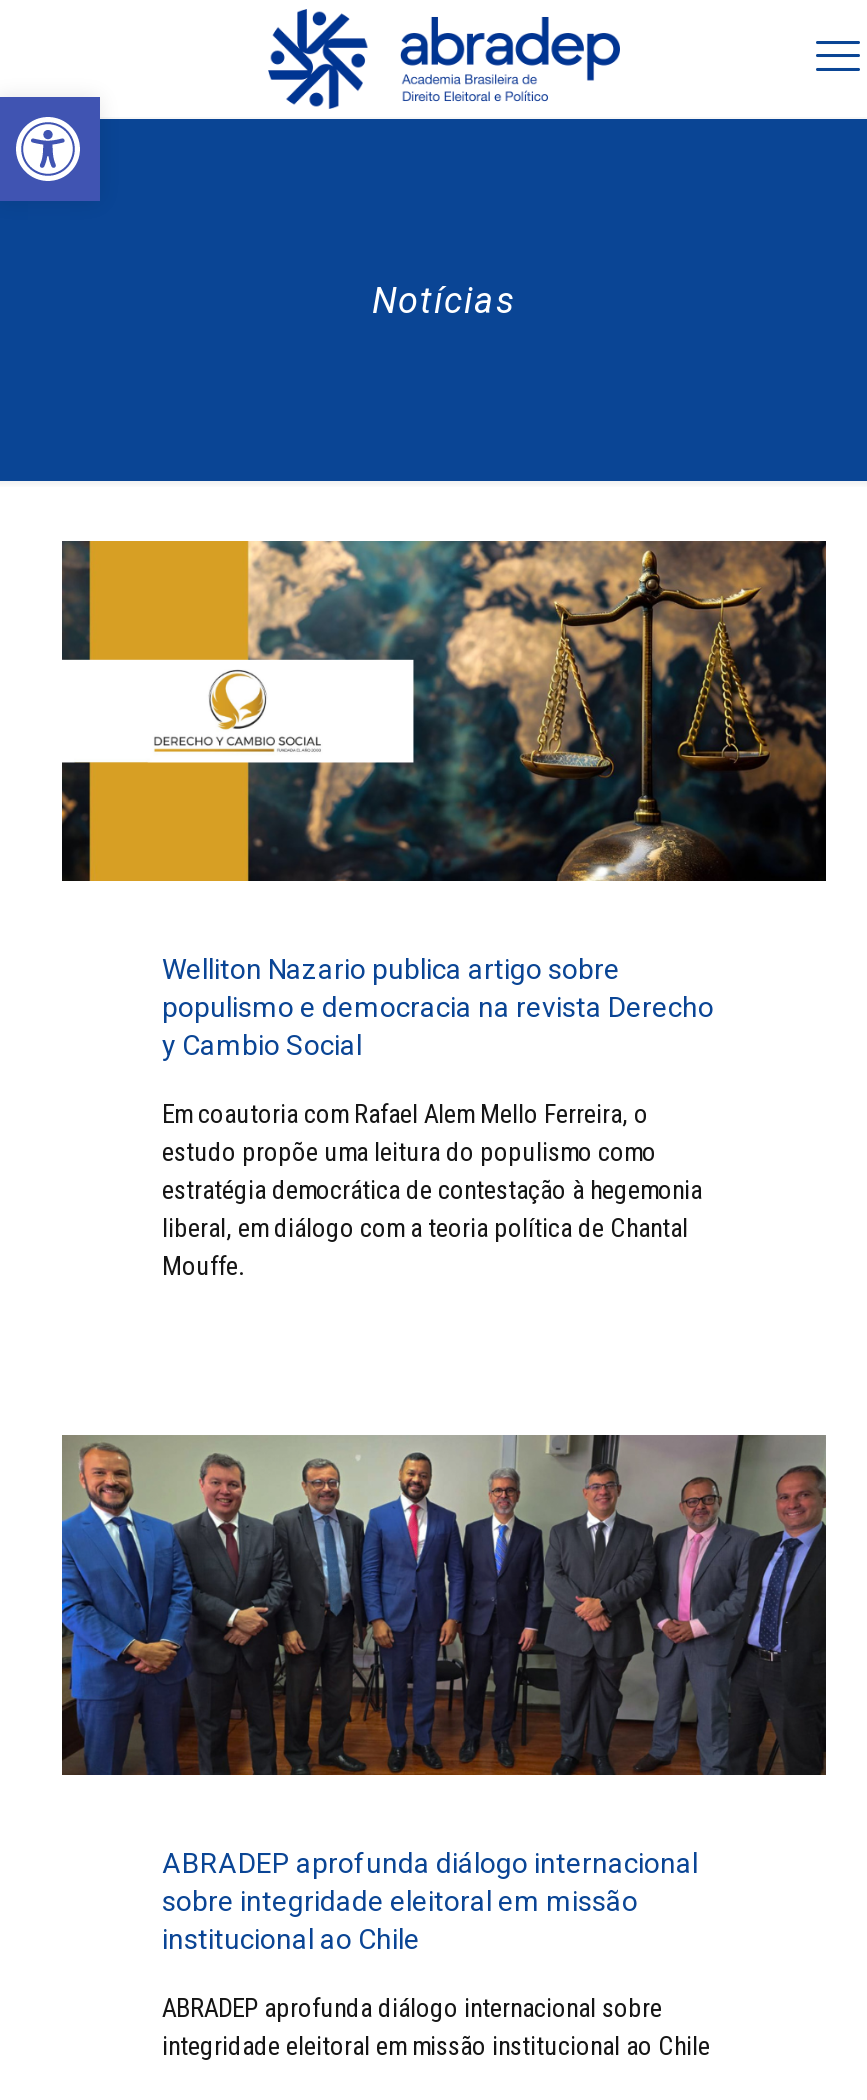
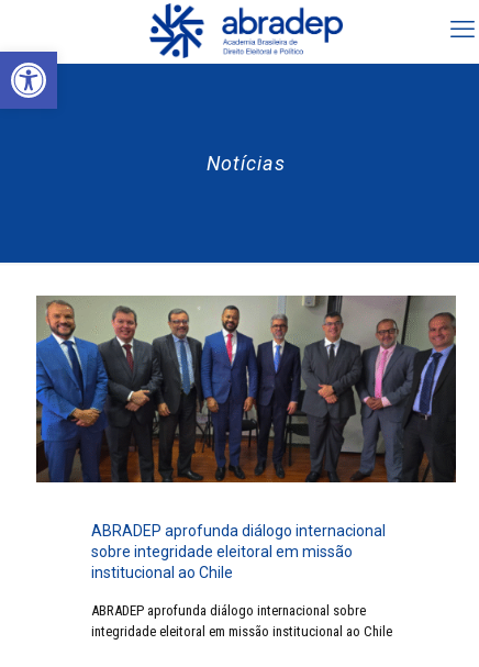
[60,539,826,1281] [image] | Welliton Nazario publica artigo sobre | populismo e democracia na revista Derecho | y Cambio Social | Em coautoria com Rafael Alem Mello Ferreira, o | estudo propõe uma leitura do populismo como | estratégia democrática de contestação à hegemonia | liberal, em diálogo com a teoria política de Chantal | Mouffe. -> none

